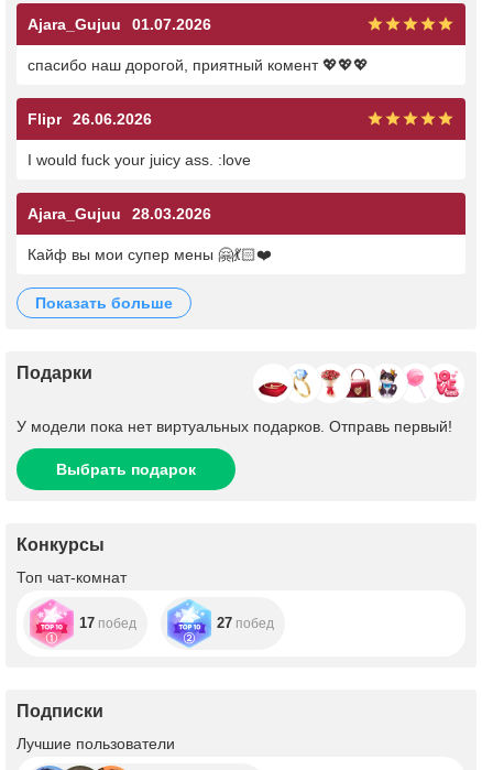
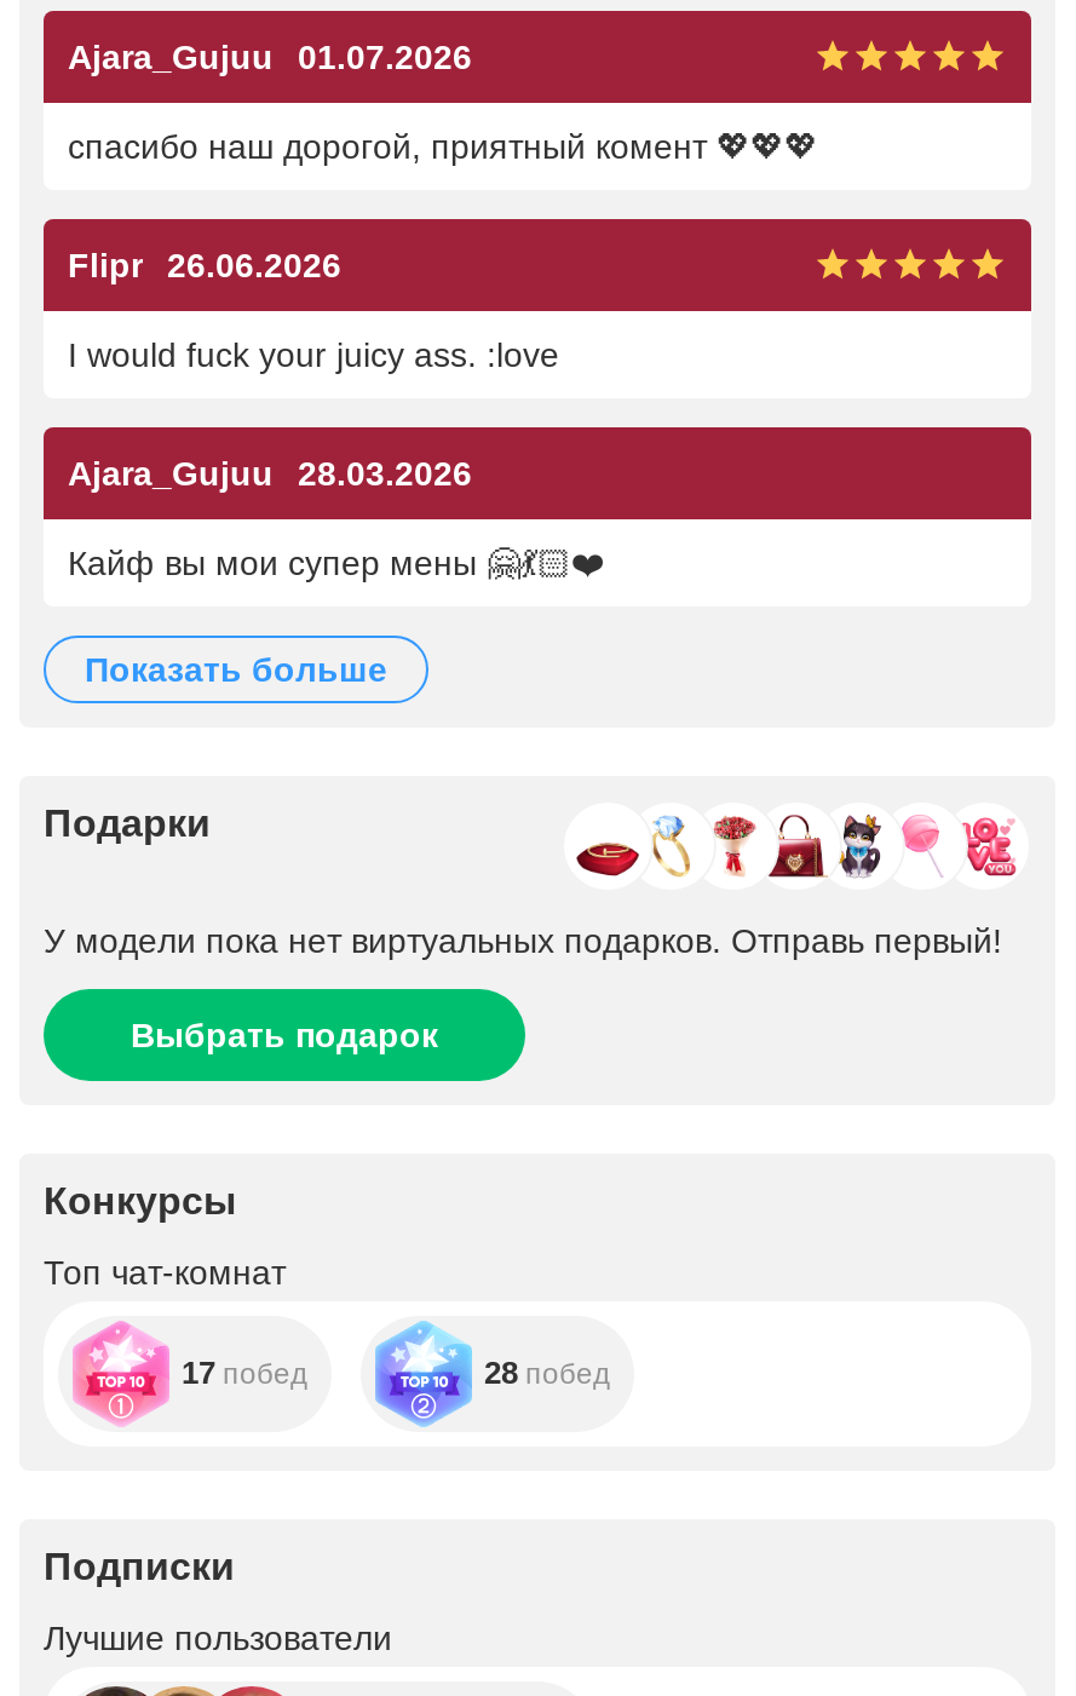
[217,615,274,631] 27 побед -> [484,1355,610,1391] 28 побед

